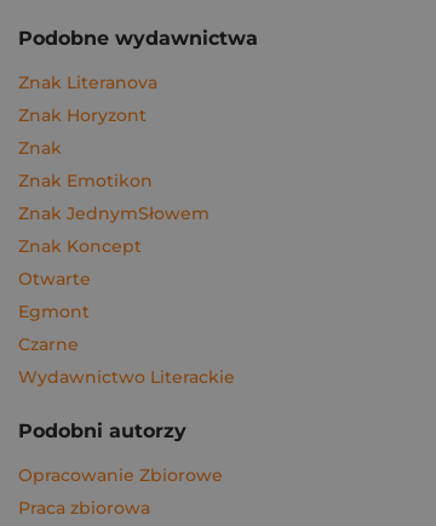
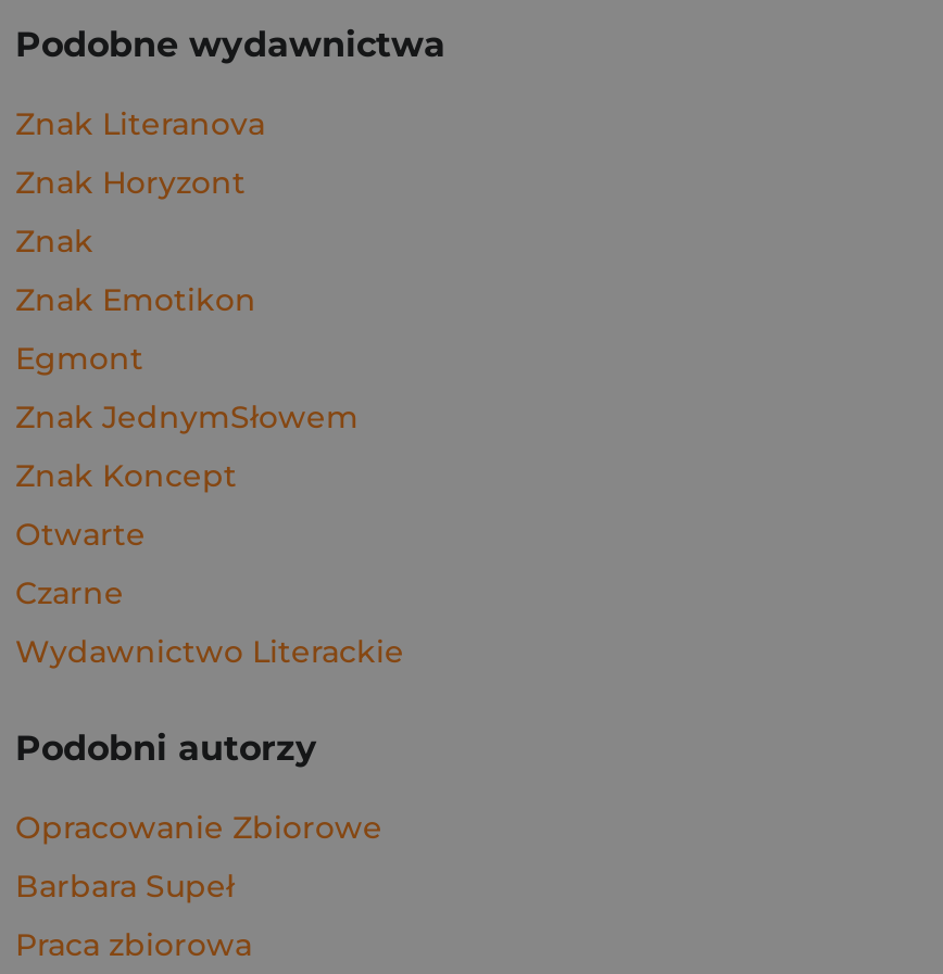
moved [18,301,90,322] -> [15,339,143,378]: Egmont
none -> [15,867,235,906] Barbara Supeł

